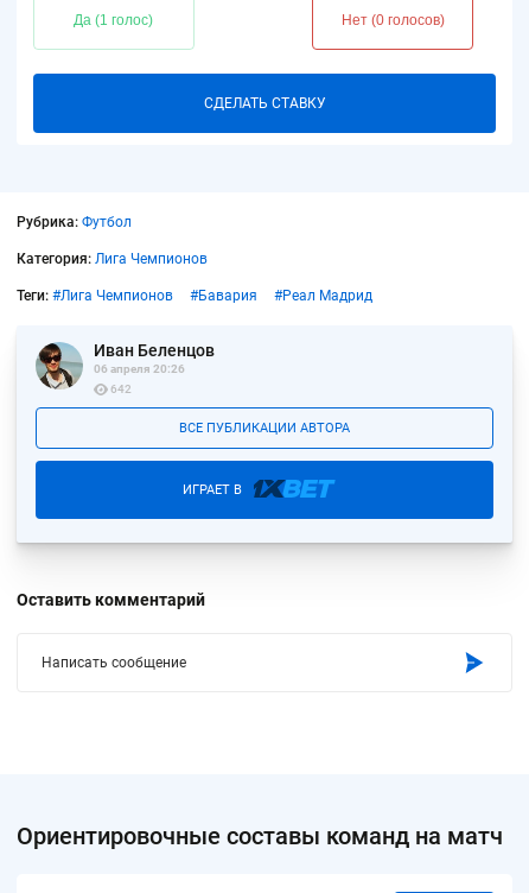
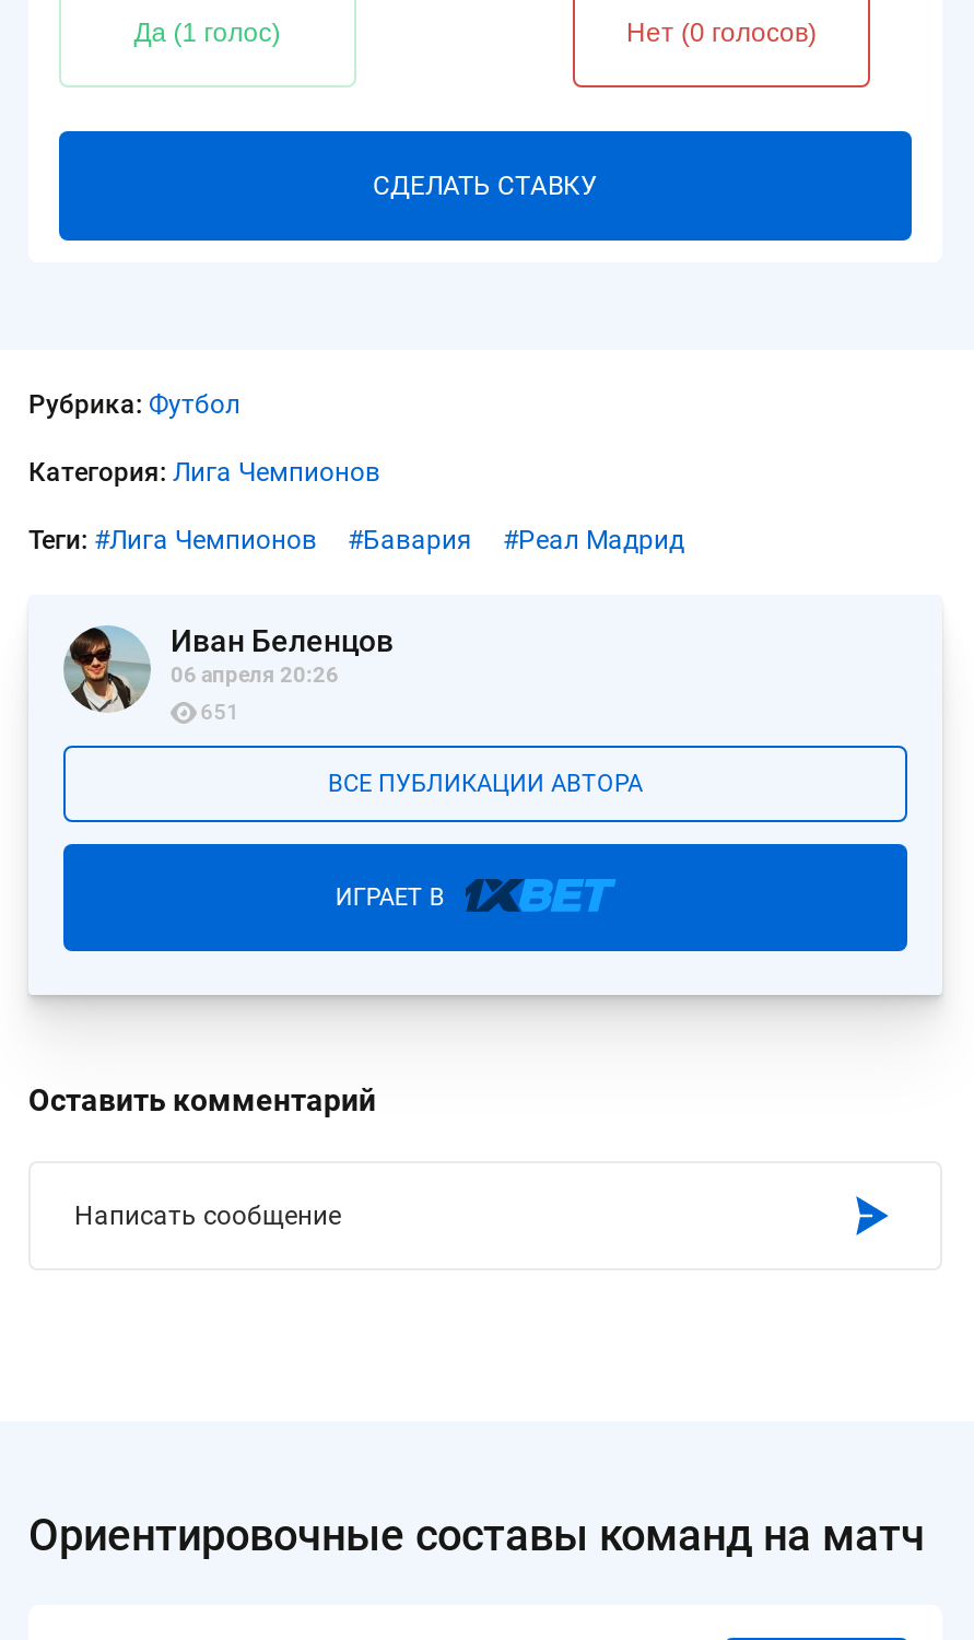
[110,382,131,395] 642 -> [200,700,240,724] 651

